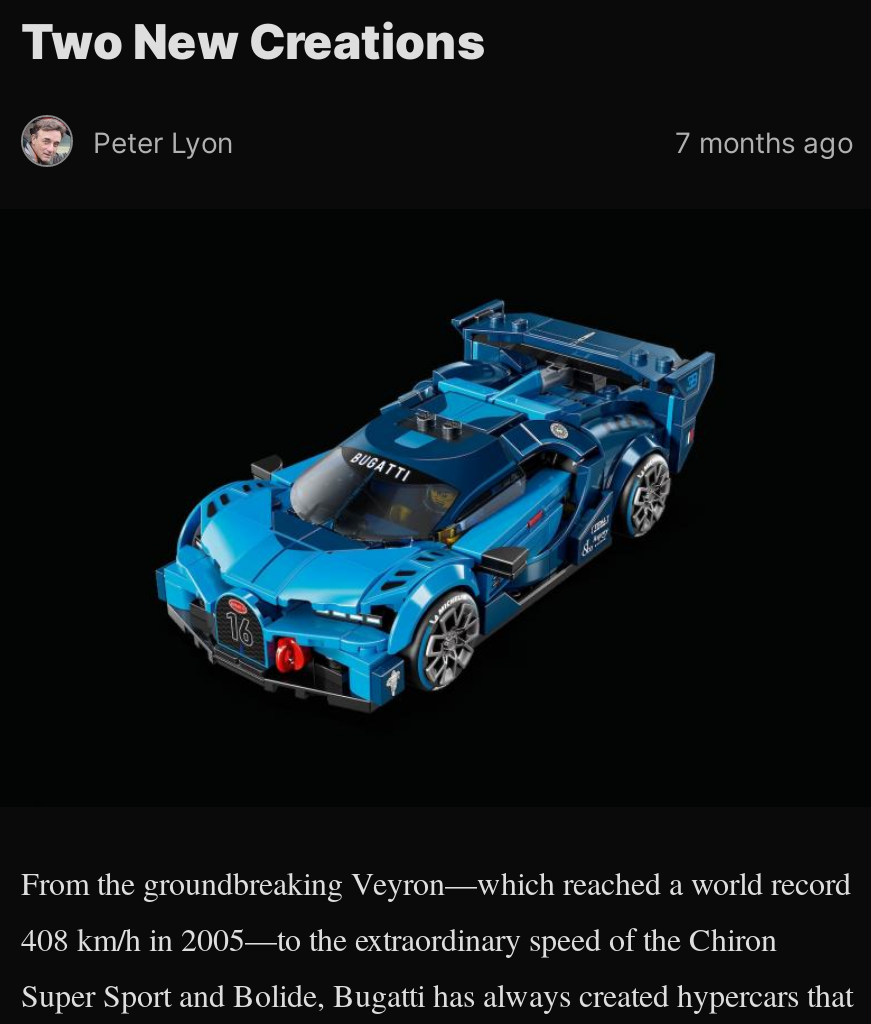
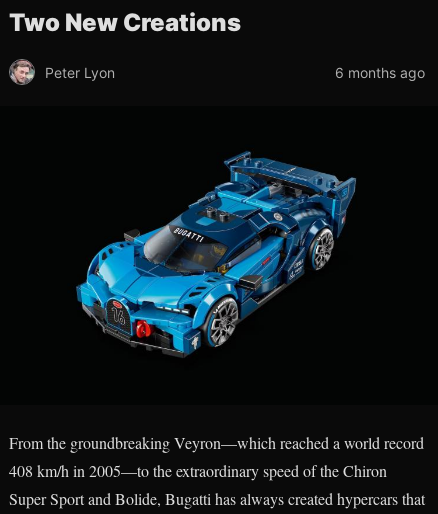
[675,124,853,158] 7 months ago -> [335,63,425,80] 6 months ago

